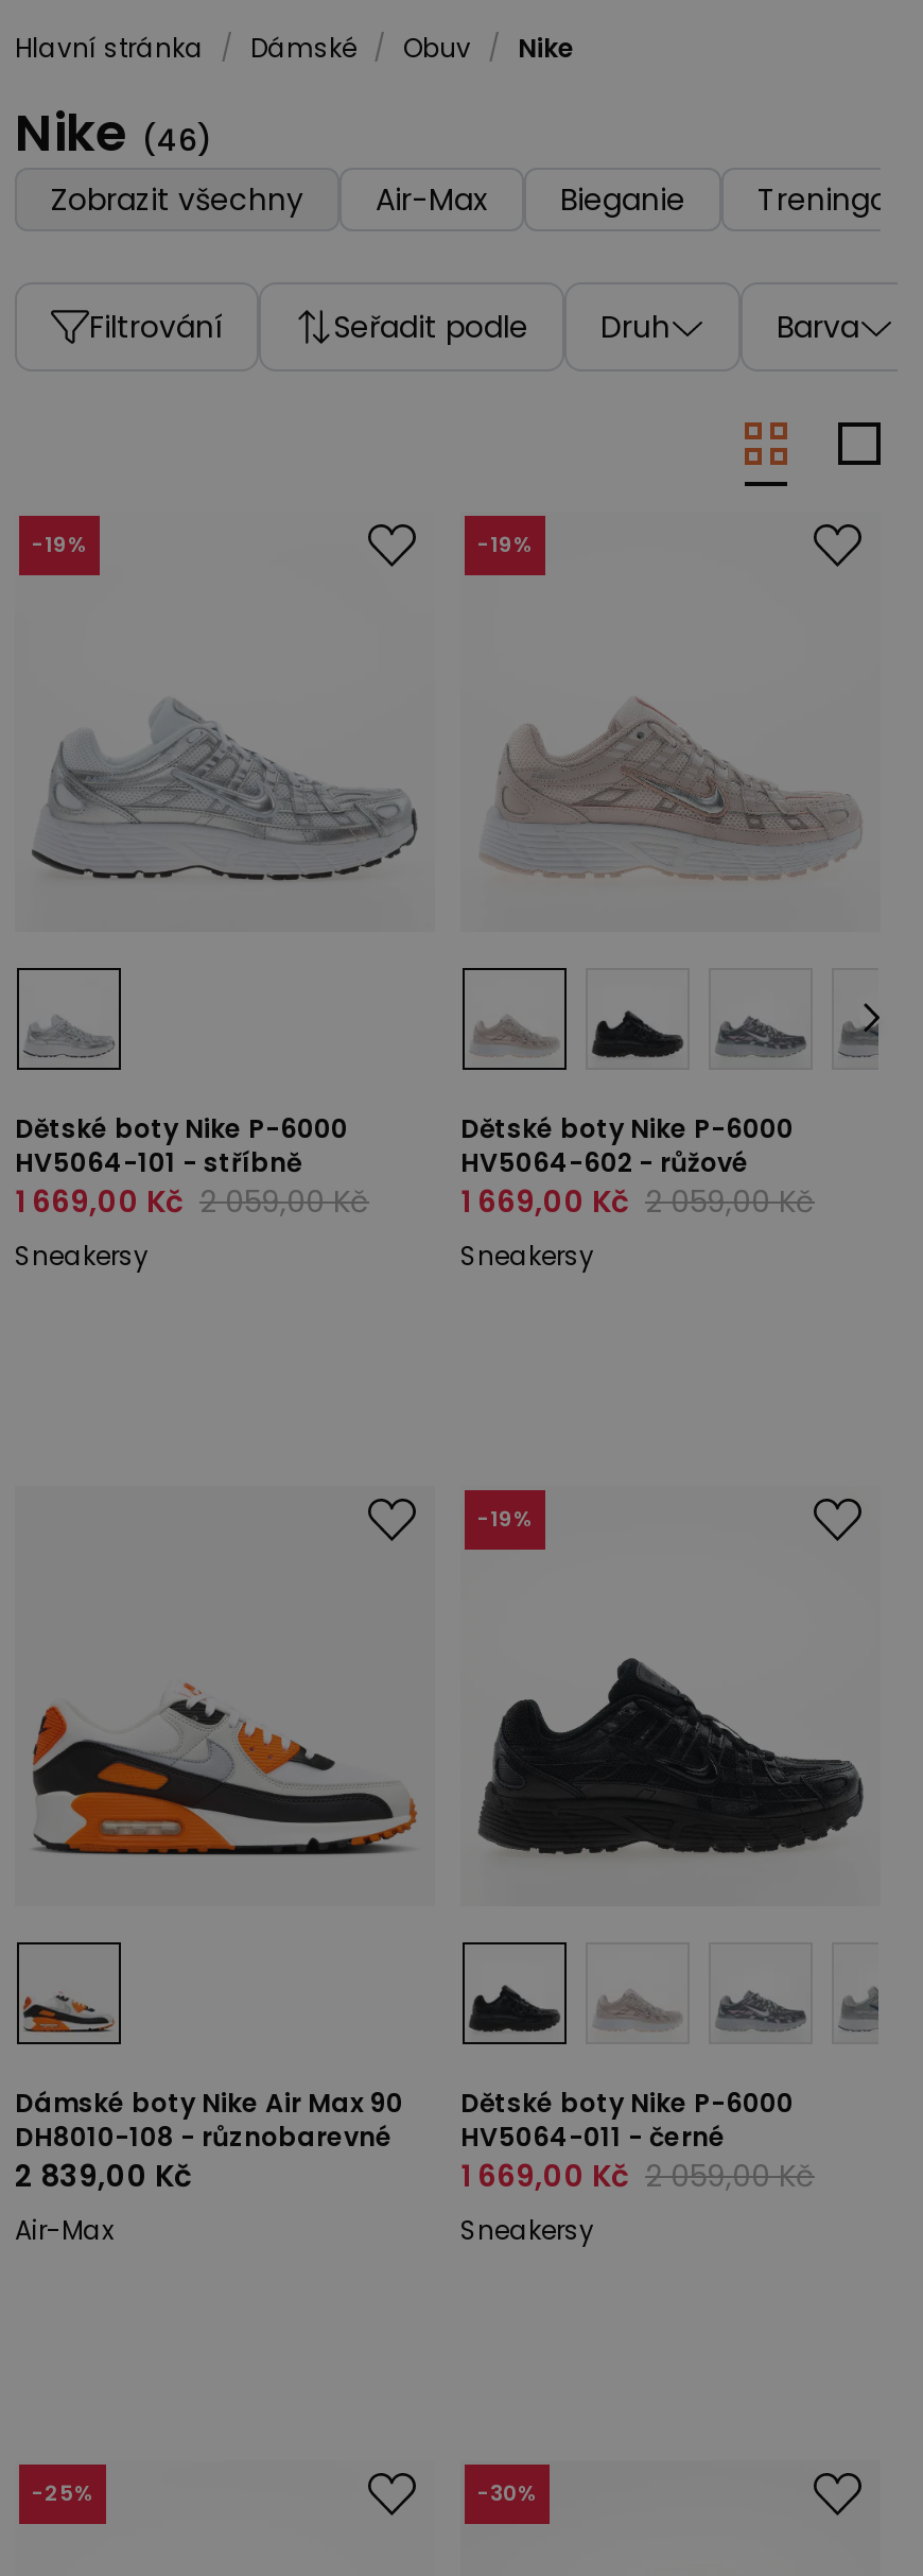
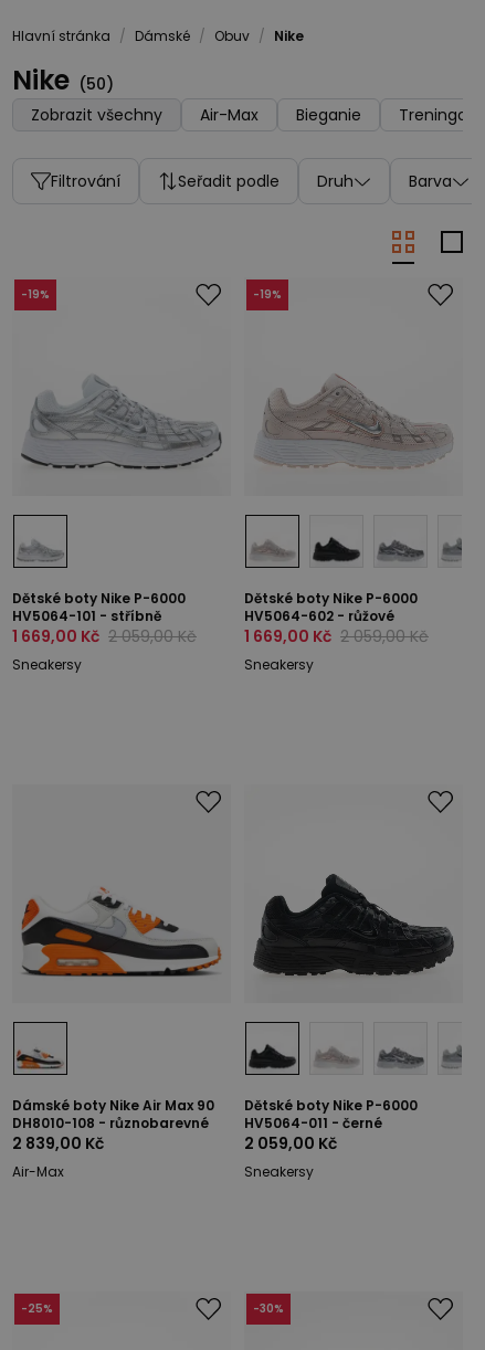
[15,98,212,168] Nike (46) -> [12,62,114,98] Nike (50)
[477,1503,533,1535] -19% -> none
[460,2155,815,2197] 1 669,00 Kč 2 059,00 Kč -> [244,1132,337,1154] 2 059,00 Kč

